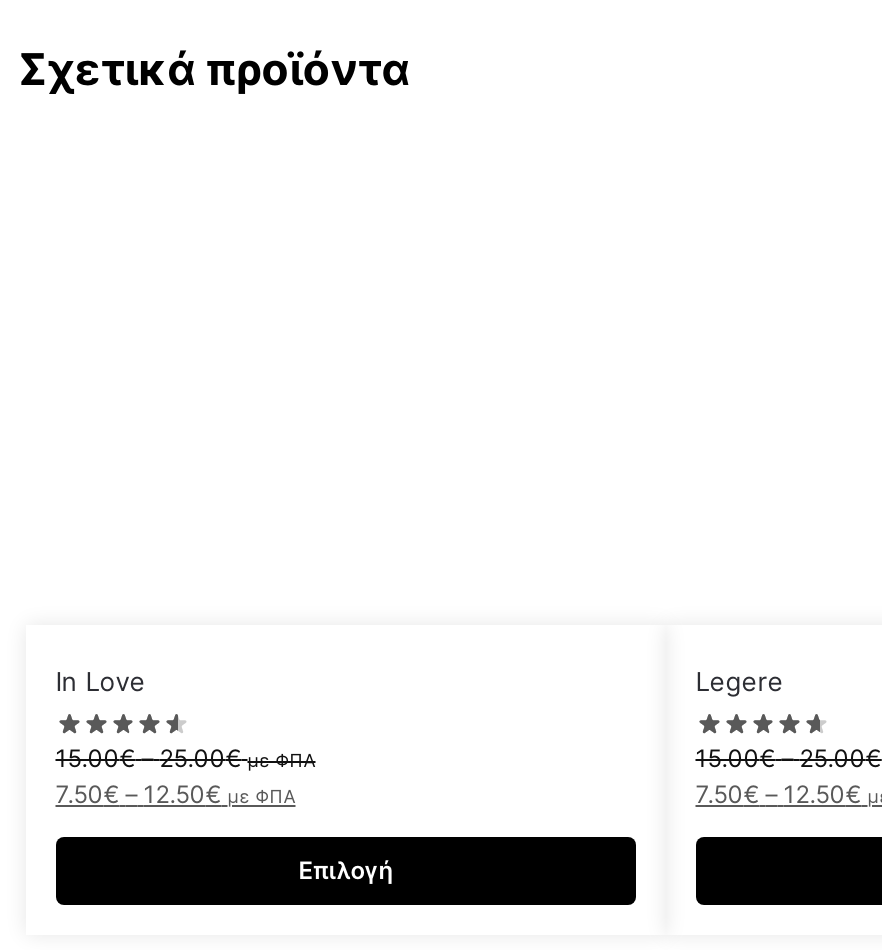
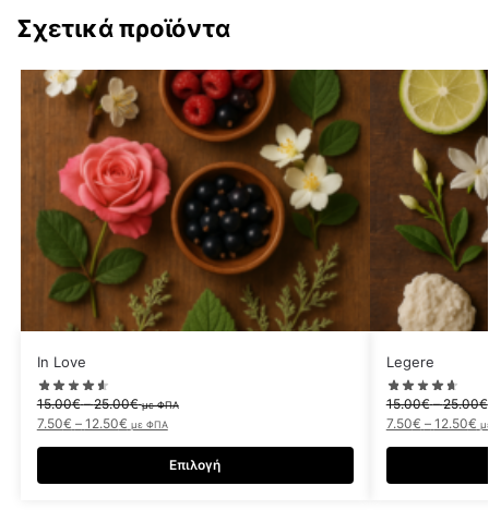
none -> [20,69,486,332] [image]

